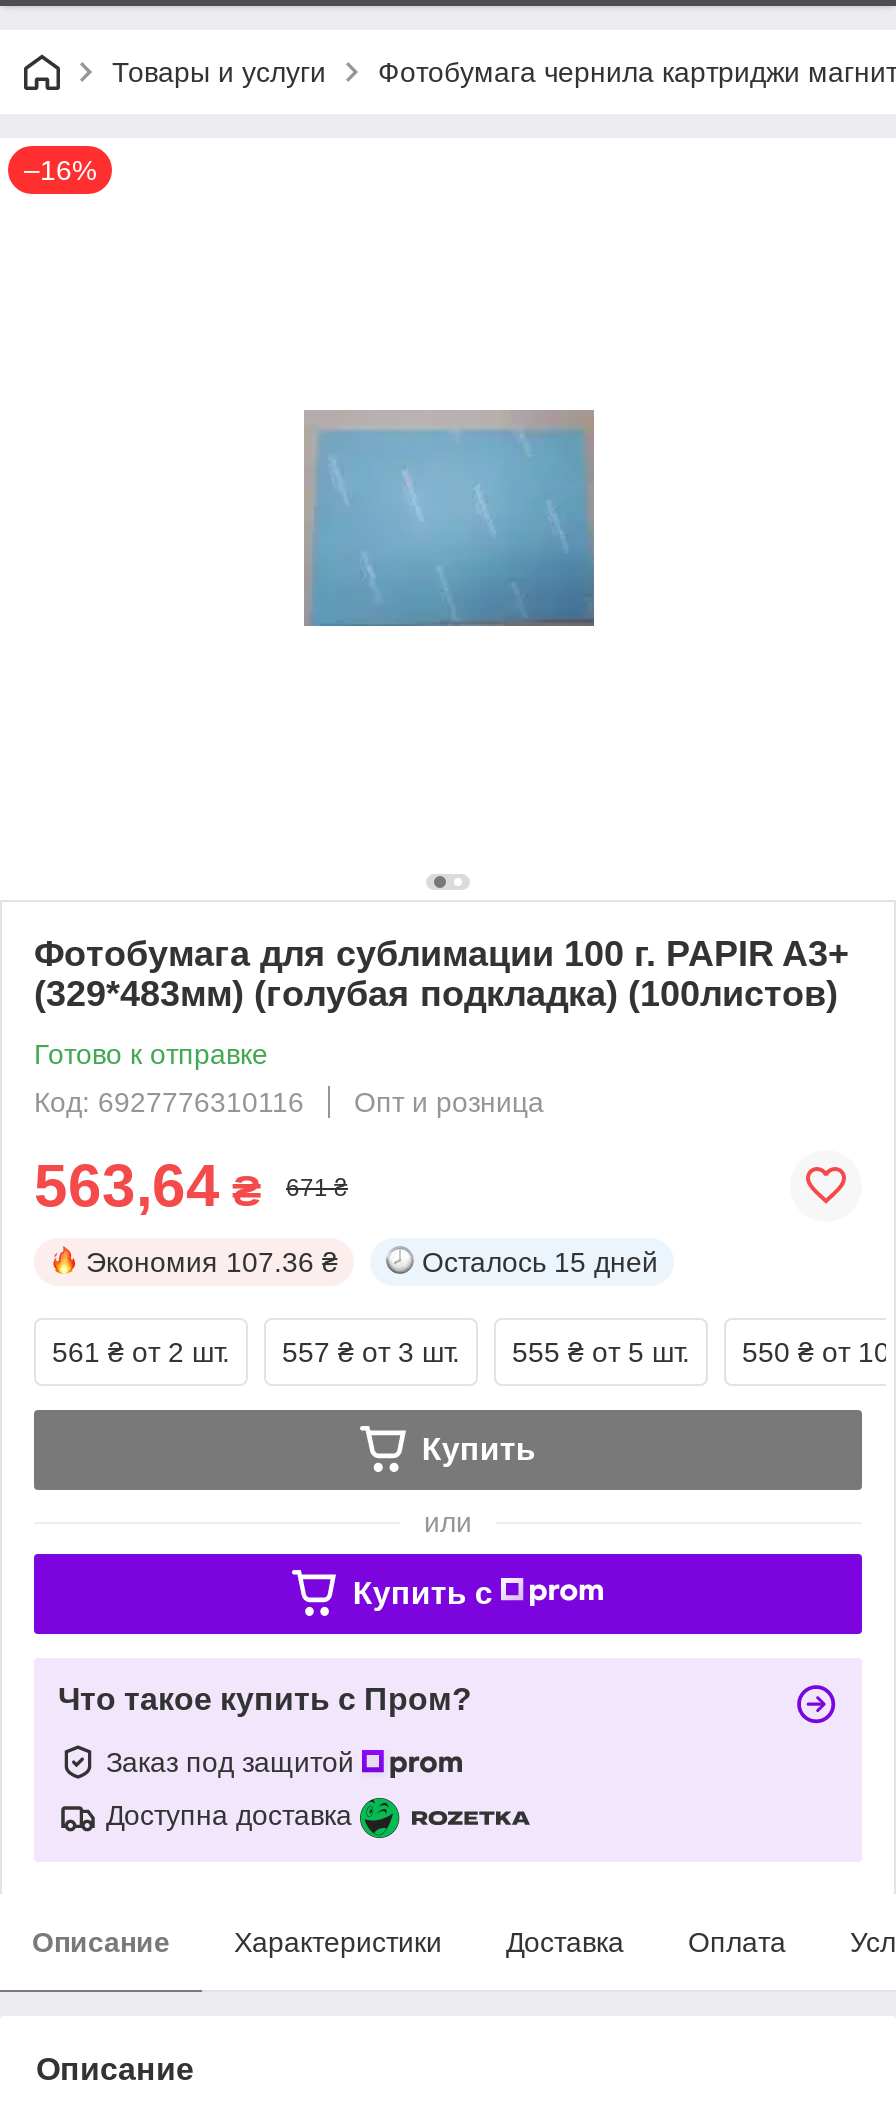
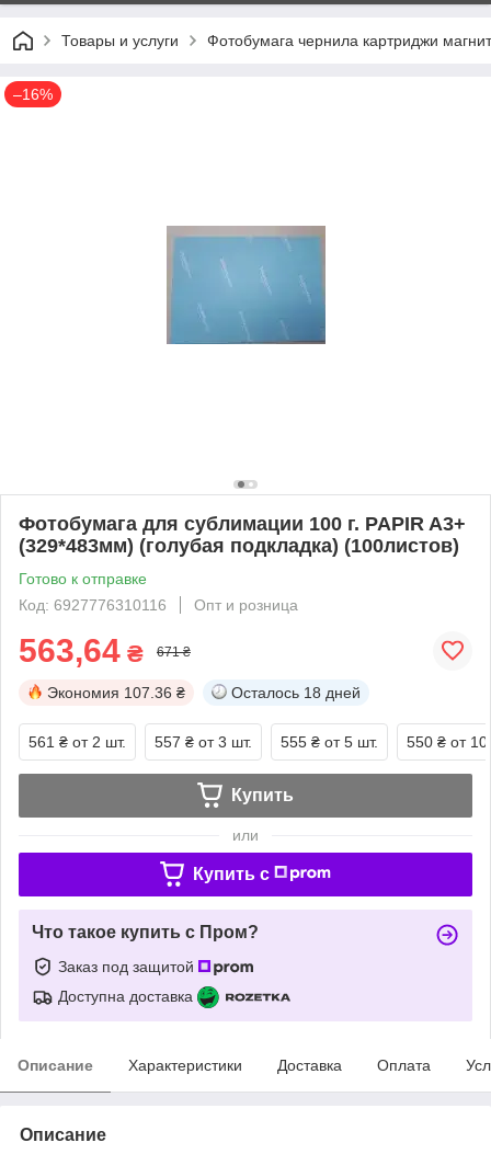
[422,1246,658,1278] Осталось 15 дней -> [231,684,361,701] Осталось 18 дней

